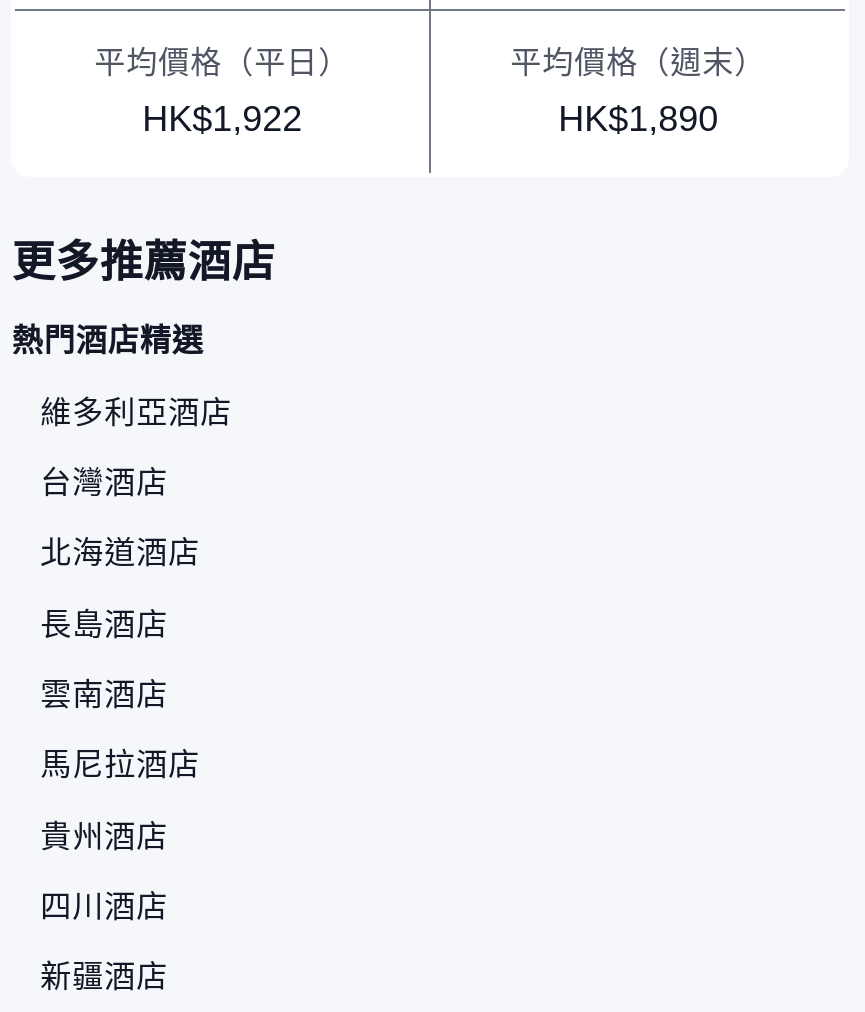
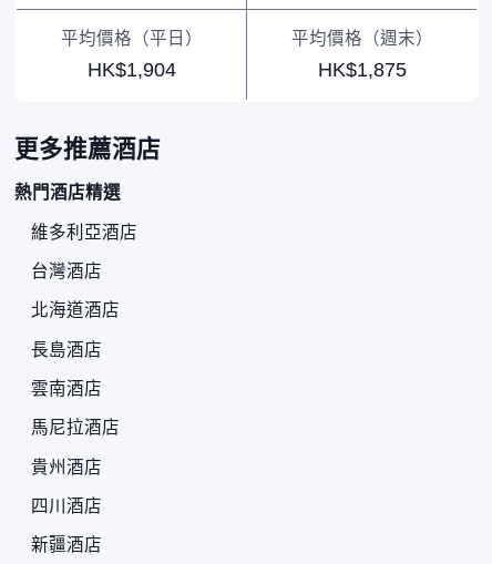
[142,99,302,139] HK$1,922 -> [87,59,176,81] HK$1,904
[558,99,718,139] HK$1,890 -> [318,59,406,81] HK$1,875

